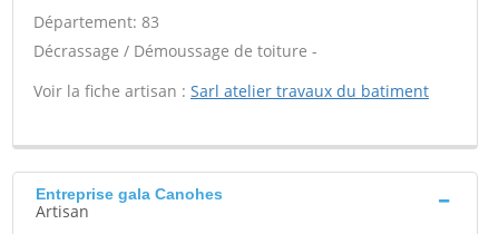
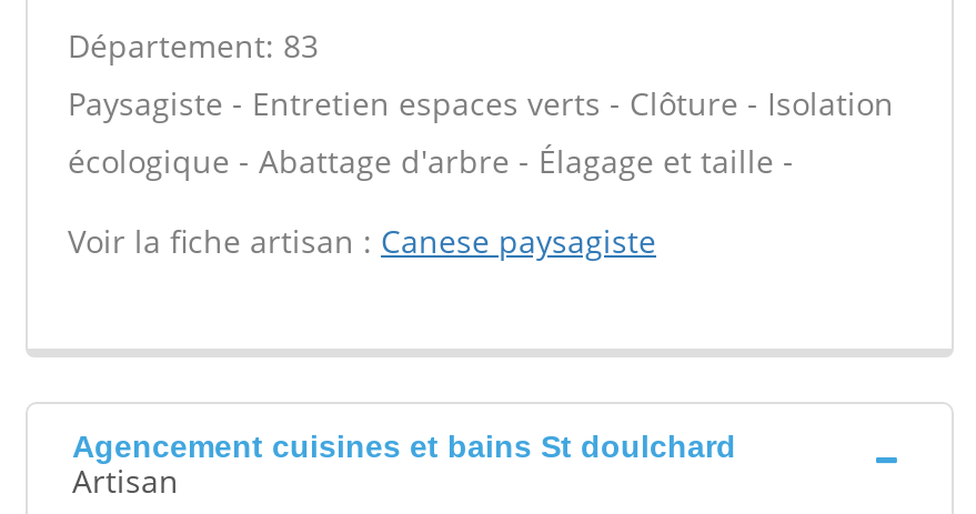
[33,40,317,61] Décrassage / Démoussage de toiture - -> [68,82,894,182] Paysagiste - Entretien espaces verts - Clôture - Isolation | écologique - Abattage d'arbre - Élagage et taille -
[33,80,429,101] Voir la fiche artisan : Sarl atelier travaux du batiment -> [68,220,656,262] Voir la fiche artisan : Canese paysagiste
[36,185,223,203] Entreprise gala Canohes -> [72,429,736,464] Agencement cuisines et bains St doulchard

